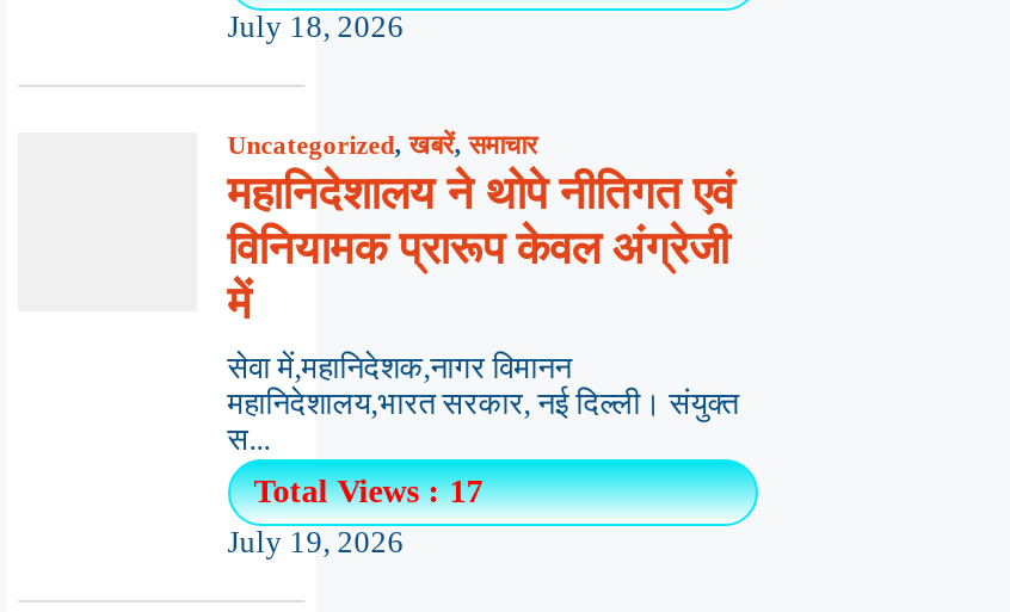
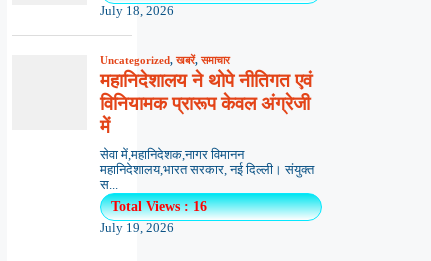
[254,474,483,510] Total Views : 17 -> [111,199,207,214] Total Views : 16

